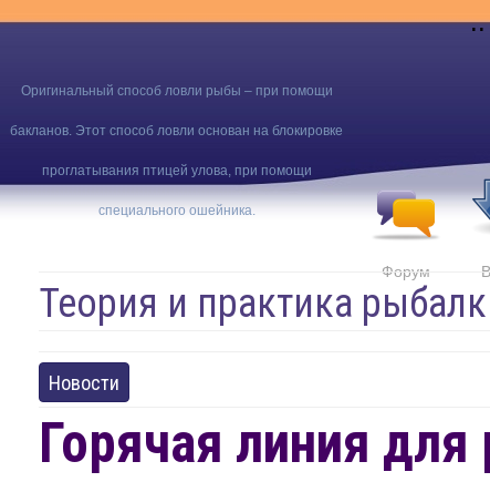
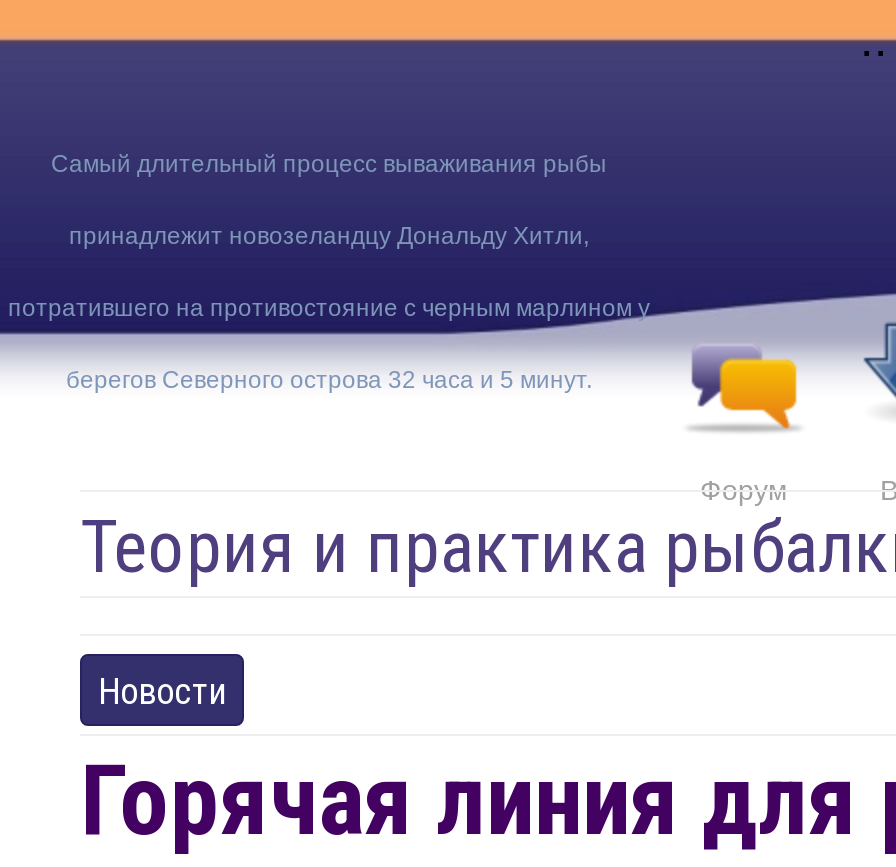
[20,83,332,99] Оригинальный способ ловли рыбы – при помощи -> [51,150,607,178] Самый длительный процесс вываживания рыбы
[10,123,343,139] бакланов. Этот способ ловли основан на блокировке -> [69,222,589,250] принадлежит новозеландцу Дональду Хитли,
[41,163,311,178] проглатывания птицей улова, при помощи -> [8,294,650,322] потратившего на противостояние с черным марлином у
[98,203,255,218] специального ошейника. -> [66,366,592,394] берегов Северного острова 32 часа и 5 минут.

